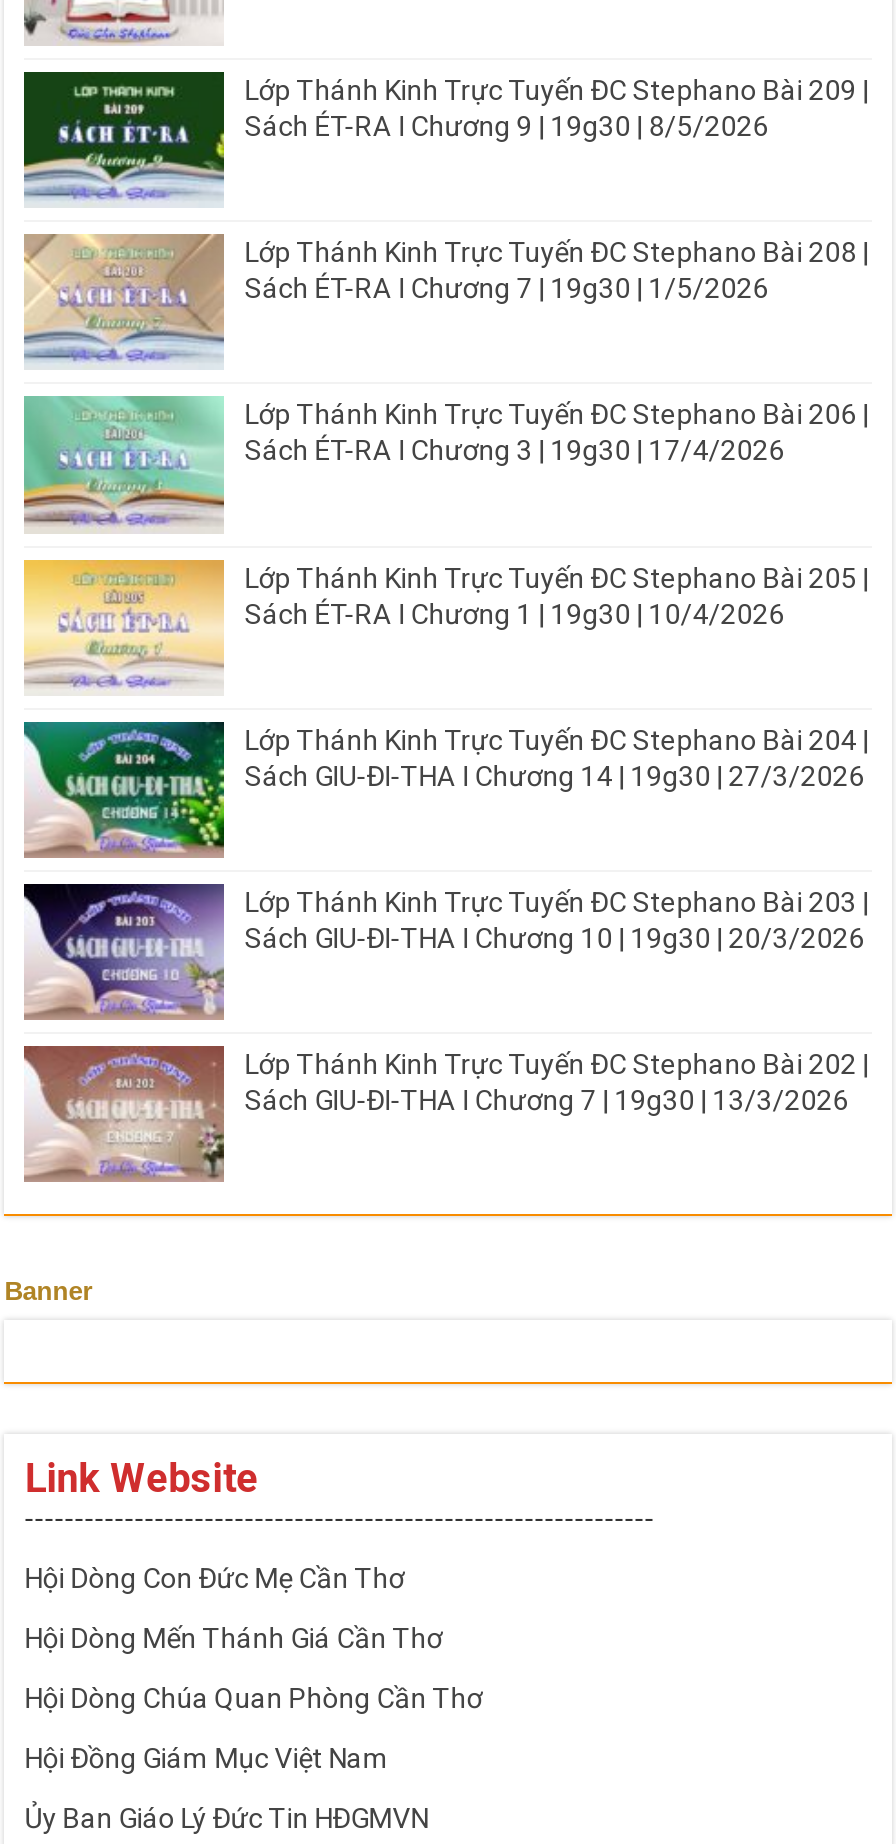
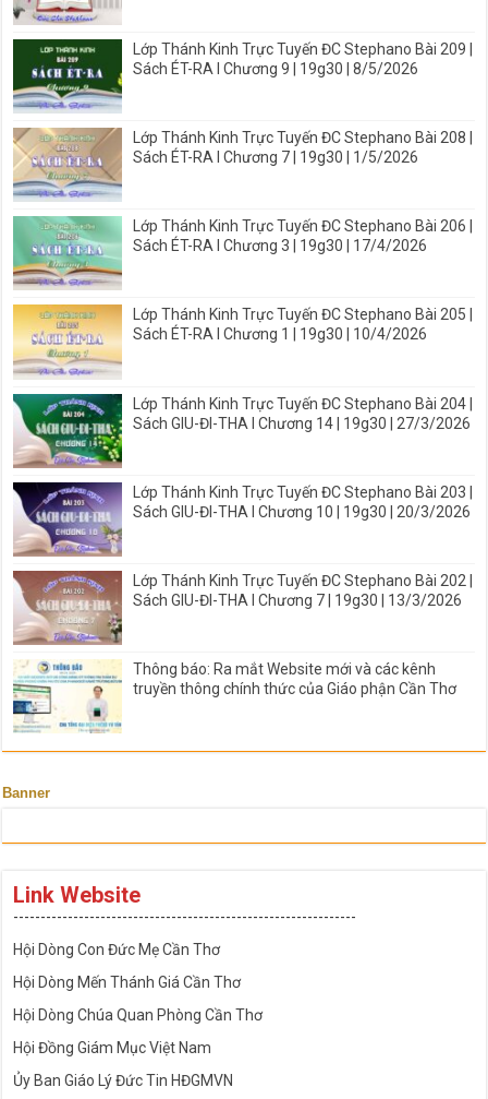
none -> [12,660,457,732] [image] | Thông báo: Ra mắt Website mới và các kênh | truyền thông chính thức của Giáo phận Cần Thơ

